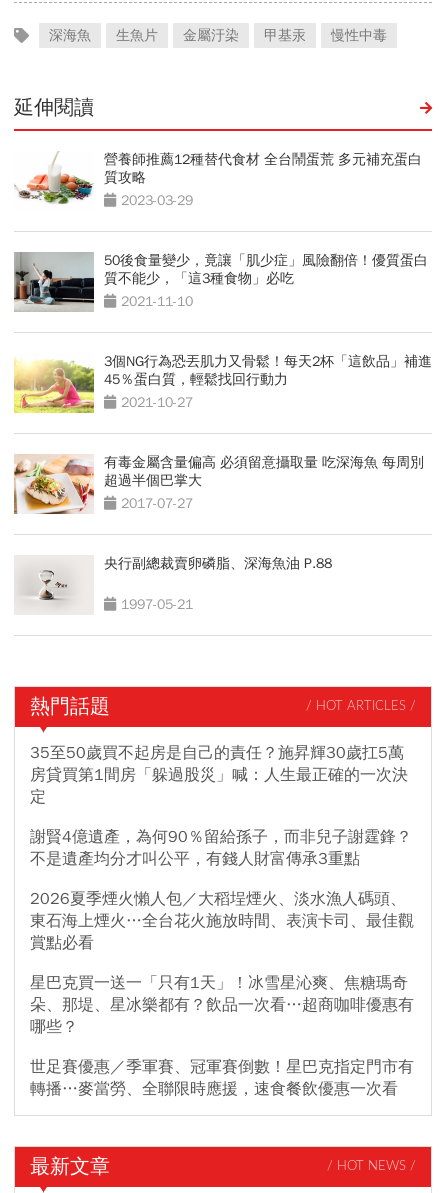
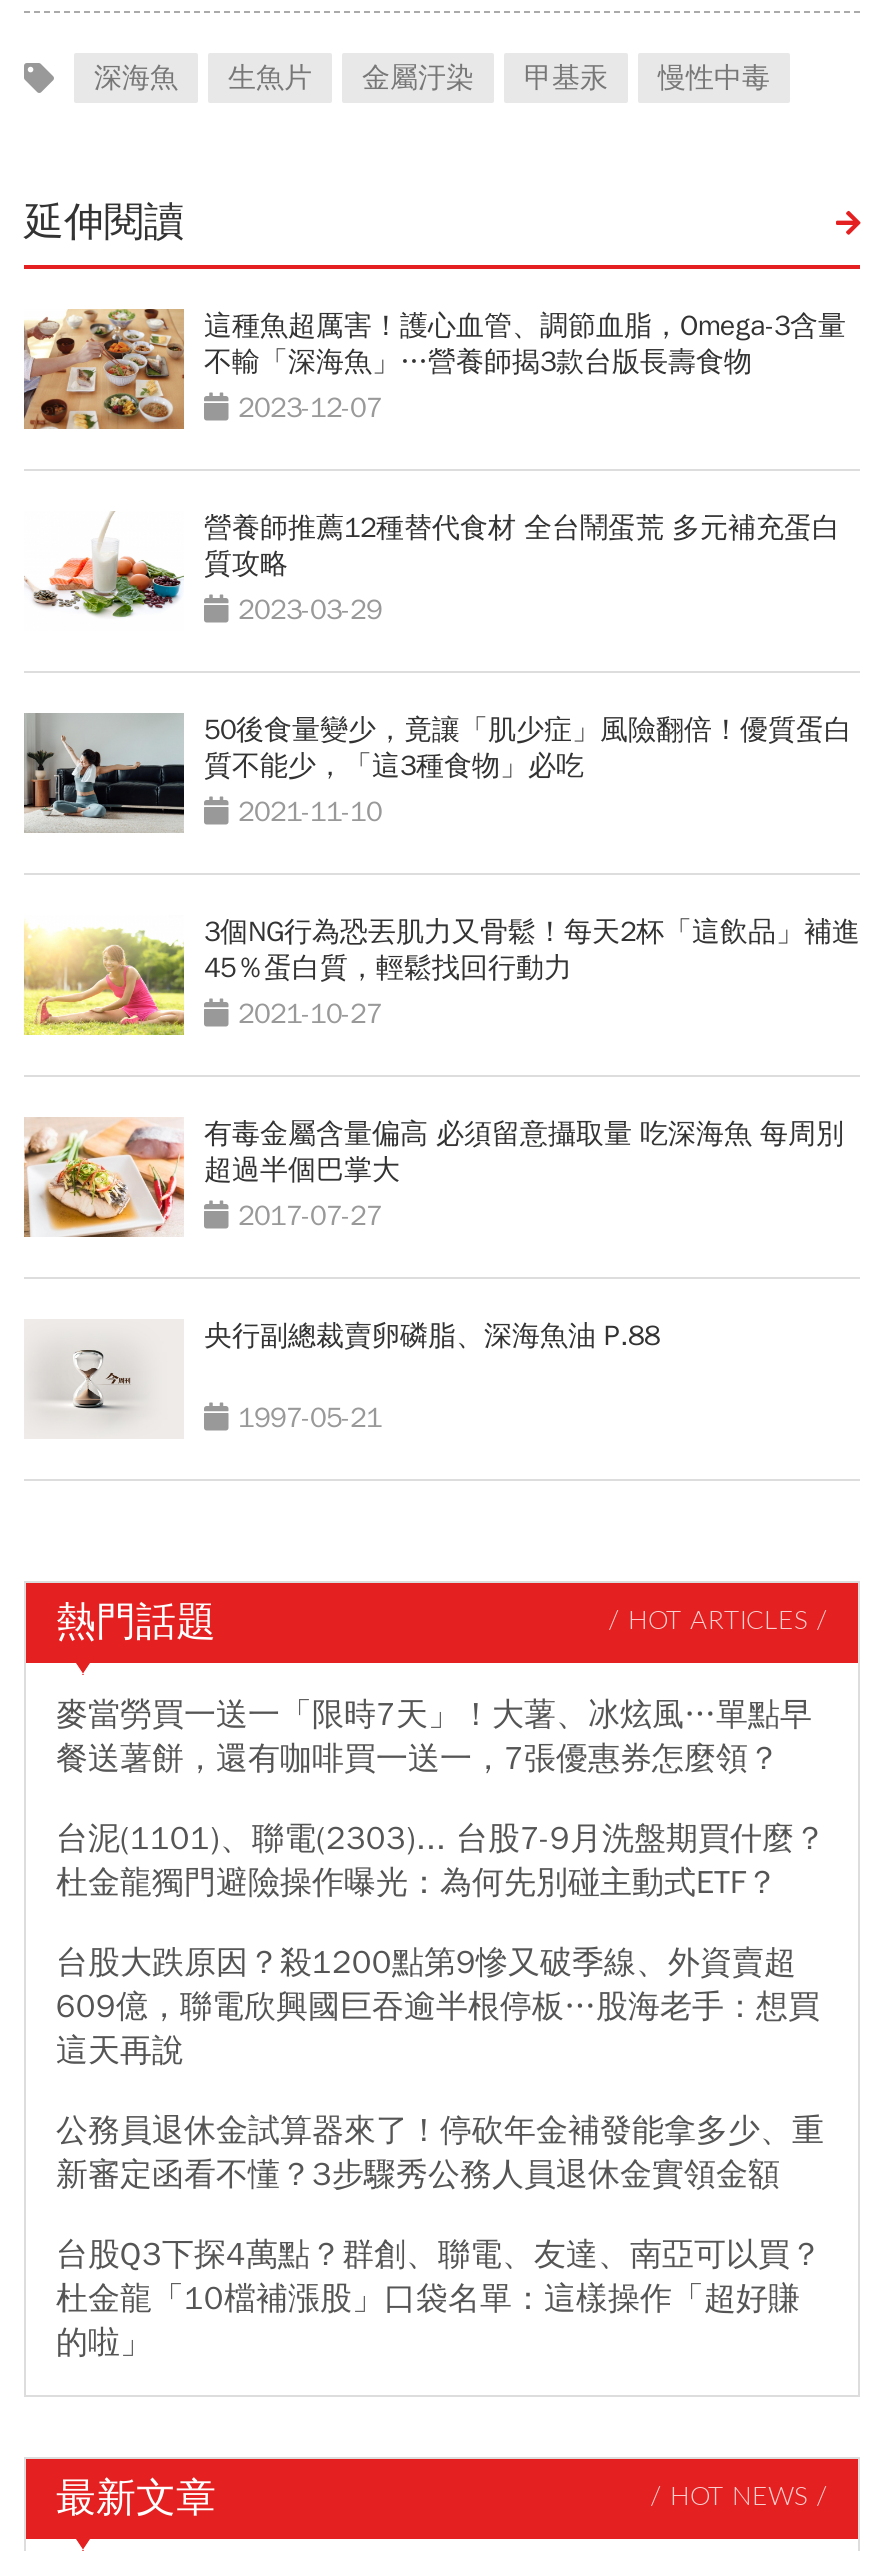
none -> [22,307,846,429] [image] | 這種魚超厲害！護心血管、調節血脂，Omega-3含量 | 不輸「深海魚」…營養師揭3款台版長壽食物 | 2023-12-07
moved [19,151,432,719] -> [34,510,860,1646]: [image] | 營養師推薦12種替代食材 全台鬧蛋荒 多元補充蛋白 | 質攻略 | ... | 熱門話題 | / HOT ARTICLES /
[30,743,408,807] 35至50歲買不起房是自己的責任？施昇輝30歲扛5萬 | 房貸買第1間房「躲過股災」喊：人生最正確的一次決 | 定 -> [56,1694,812,1778] 麥當勞買一送一「限時7天」！大薯、冰炫風…單點早 | 餐送薯餅，還有咖啡買一送一，7張優惠券怎麼領？
[30,827,412,869] 謝賢4億遺產，為何90％留給孫子，而非兒子謝霆鋒？ | 不是遺產均分才叫公平，有錢人財富傳承3重點 -> [56,1818,826,1902] 台泥(1101)、聯電(2303)... 台股7-9月洗盤期買什麼？ | 杜金龍獨門避險操作曝光：為何先別碰主動式ETF？
[30,889,414,953] 2026夏季煙火懶人包／大稻埕煙火、淡水漁人碼頭、 | 東石海上煙火…全台花火施放時間、表演卡司、最佳觀 | 賞點必看 -> [56,1942,820,2070] 台股大跌原因？殺1200點第9慘又破季線、外資賣超 | 609億，聯電欣興國巨吞逾半根停板…股海老手：想買 | 這天再說
[30,973,414,1037] 星巴克買一送一「只有1天」！冰雪星沁爽、焦糖瑪奇 | 朵、那堤、星冰樂都有？飲品一次看…超商咖啡優惠有 | 哪些？ -> [56,2110,824,2194] 公務員退休金試算器來了！停砍年金補發能拿多少、重 | 新審定函看不懂？3步驟秀公務人員退休金實領金額
[30,1057,414,1099] 世足賽優惠／季軍賽、冠軍賽倒數！星巴克指定門市有 | 轉播…麥當勞、全聯限時應援，速食餐飲優惠一次看 -> [56,2234,822,2362] 台股Q3下探4萬點？群創、聯電、友達、南亞可以買？ | 杜金龍「10檔補漲股」口袋名單：這樣操作「超好賺 | 的啦」

